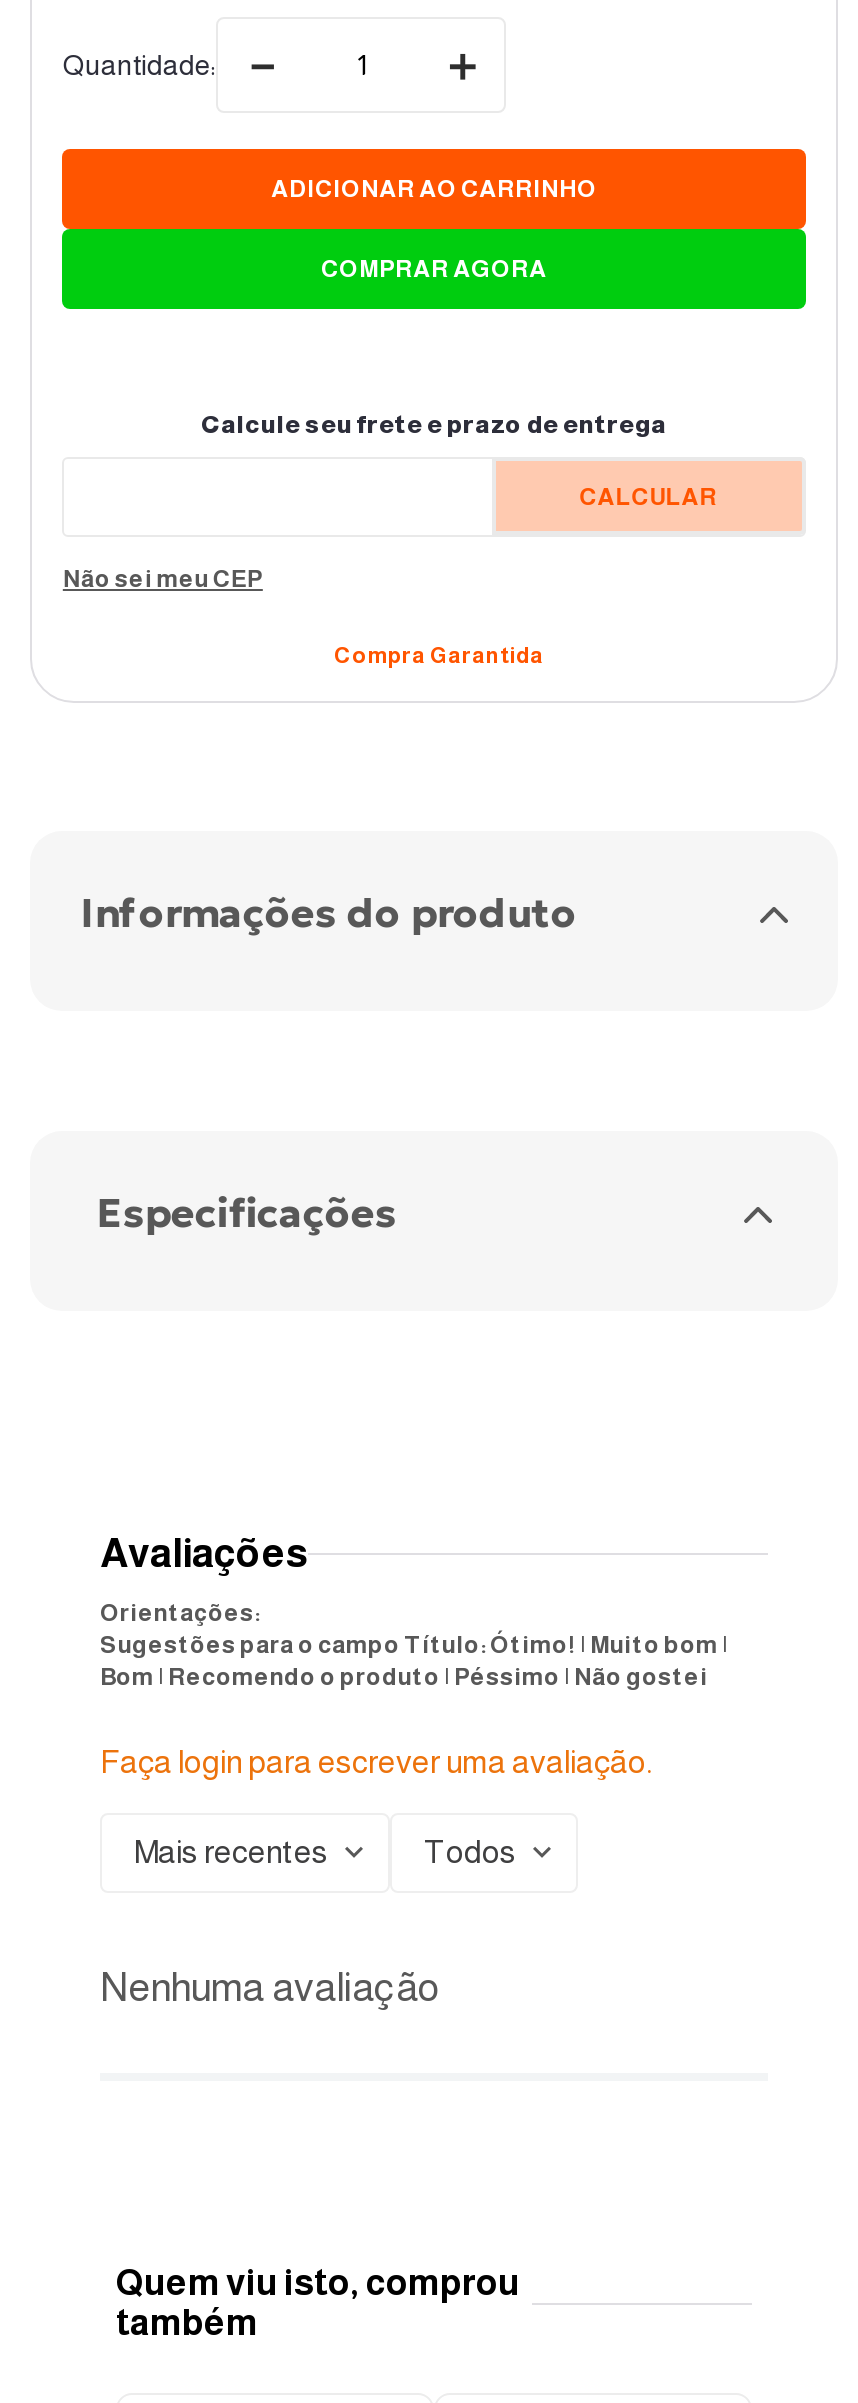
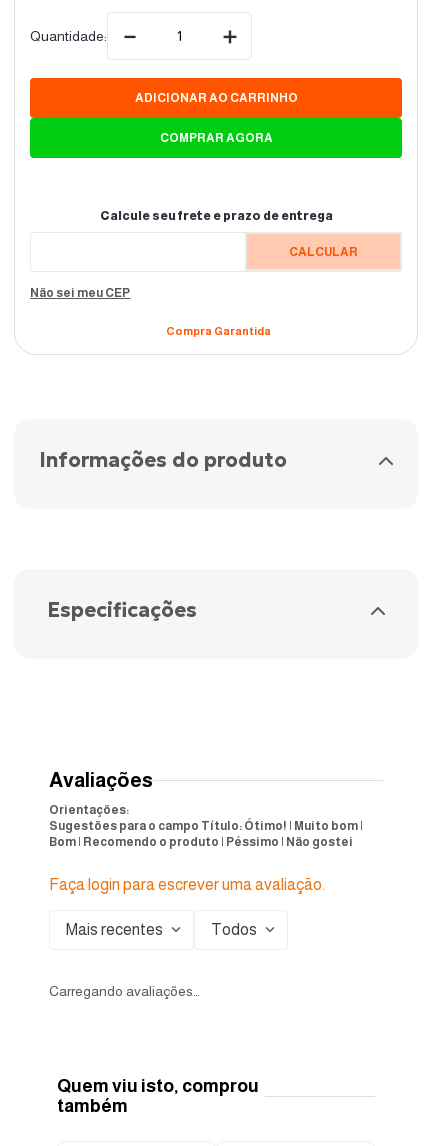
[100,1966,440,2010] Nenhuma avaliação -> [49,983,200,999] Carregando avaliações…

